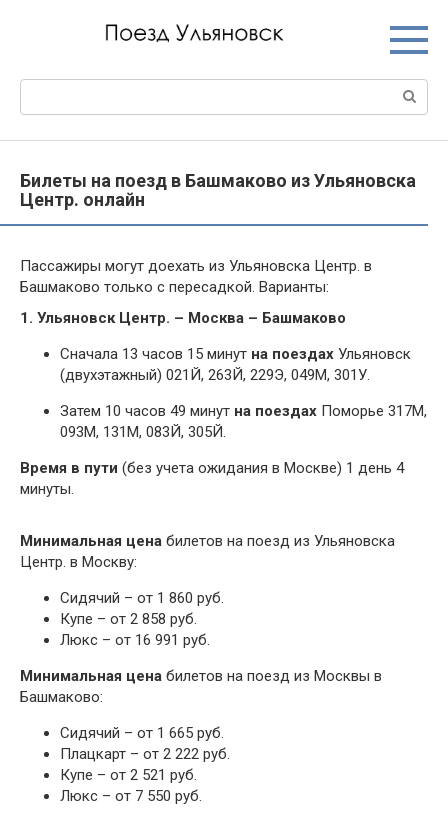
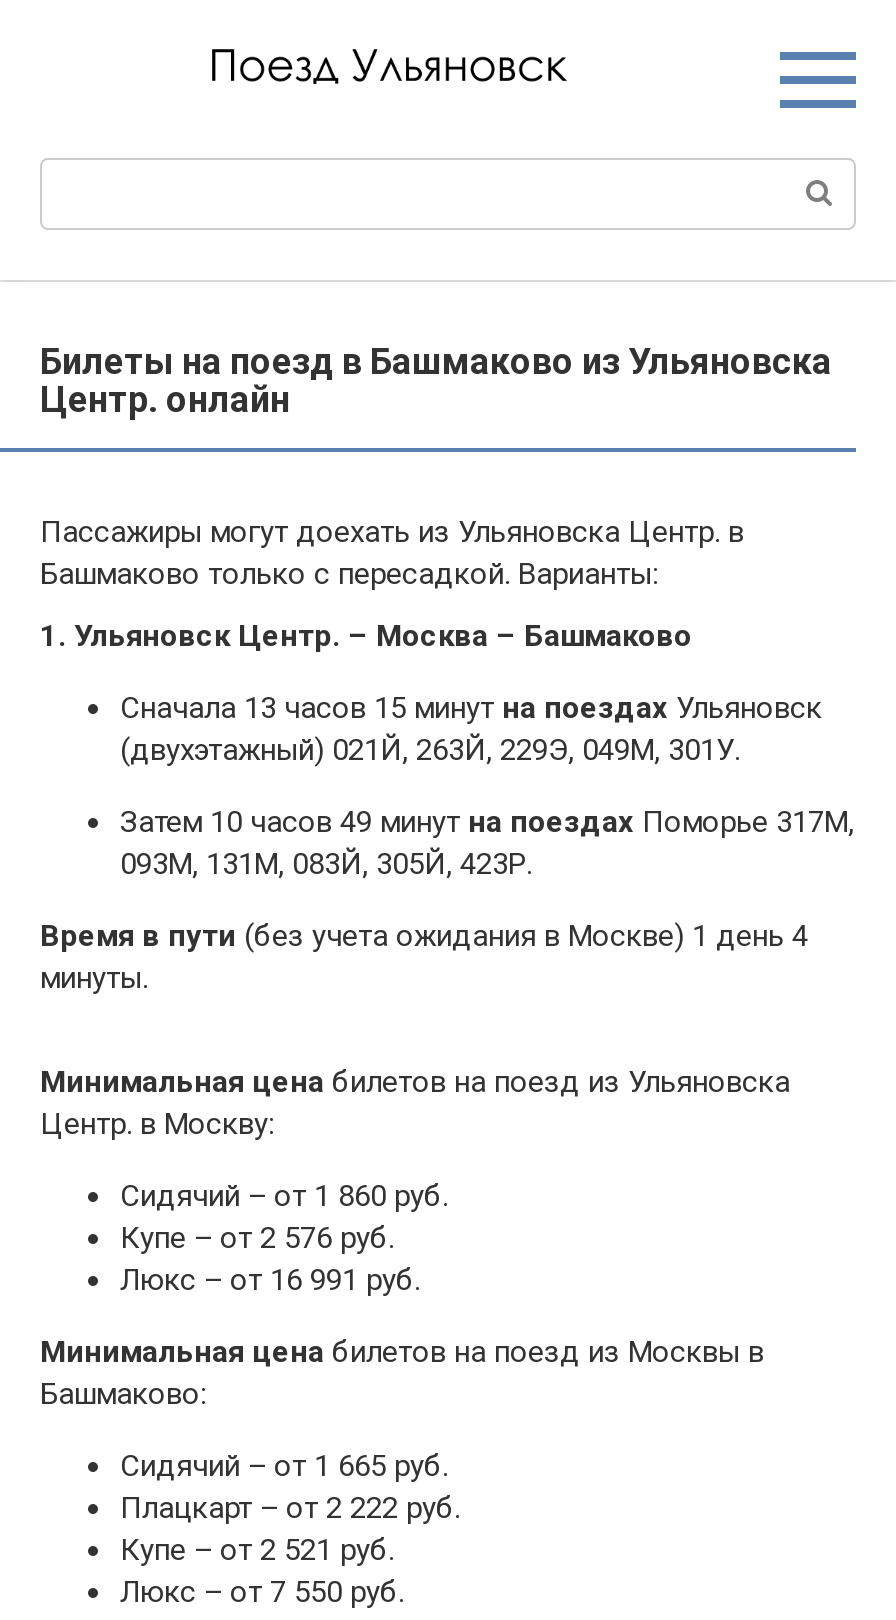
[60,423,226,441] 093М, 131М, 083Й, 305Й. -> [120,845,532,881] 093М, 131М, 083Й, 305Й, 423Р.
[60,610,197,628] Купе – от 2 858 руб. -> [120,1219,394,1255] Купе – от 2 576 руб.

